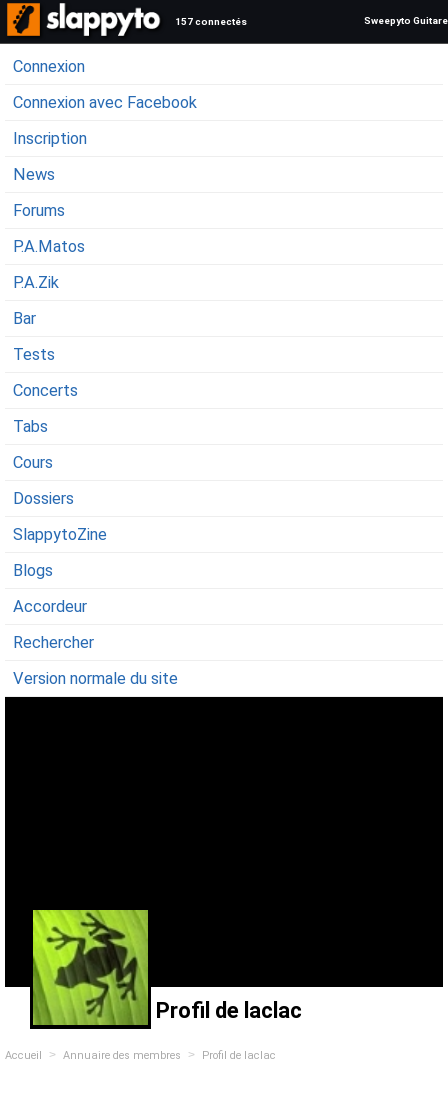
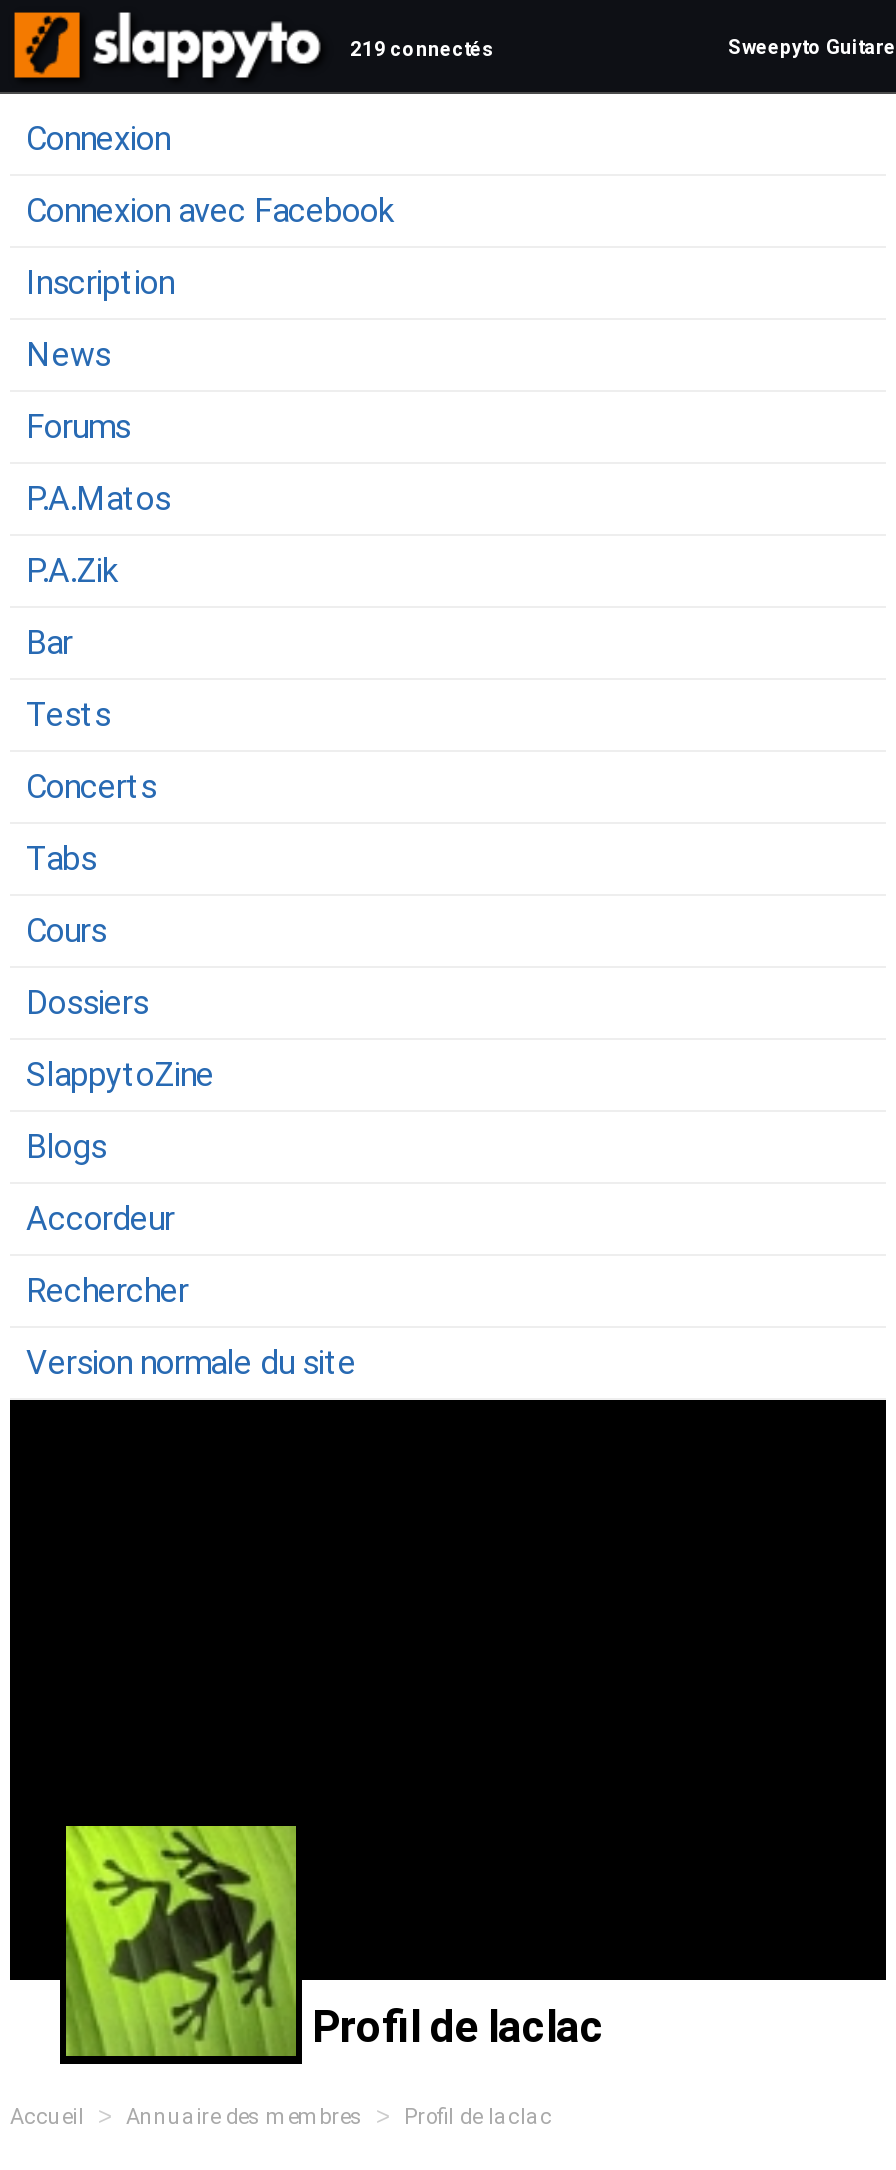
[175,16,247,27] 157 connectés -> [350,38,494,60] 219 connectés

